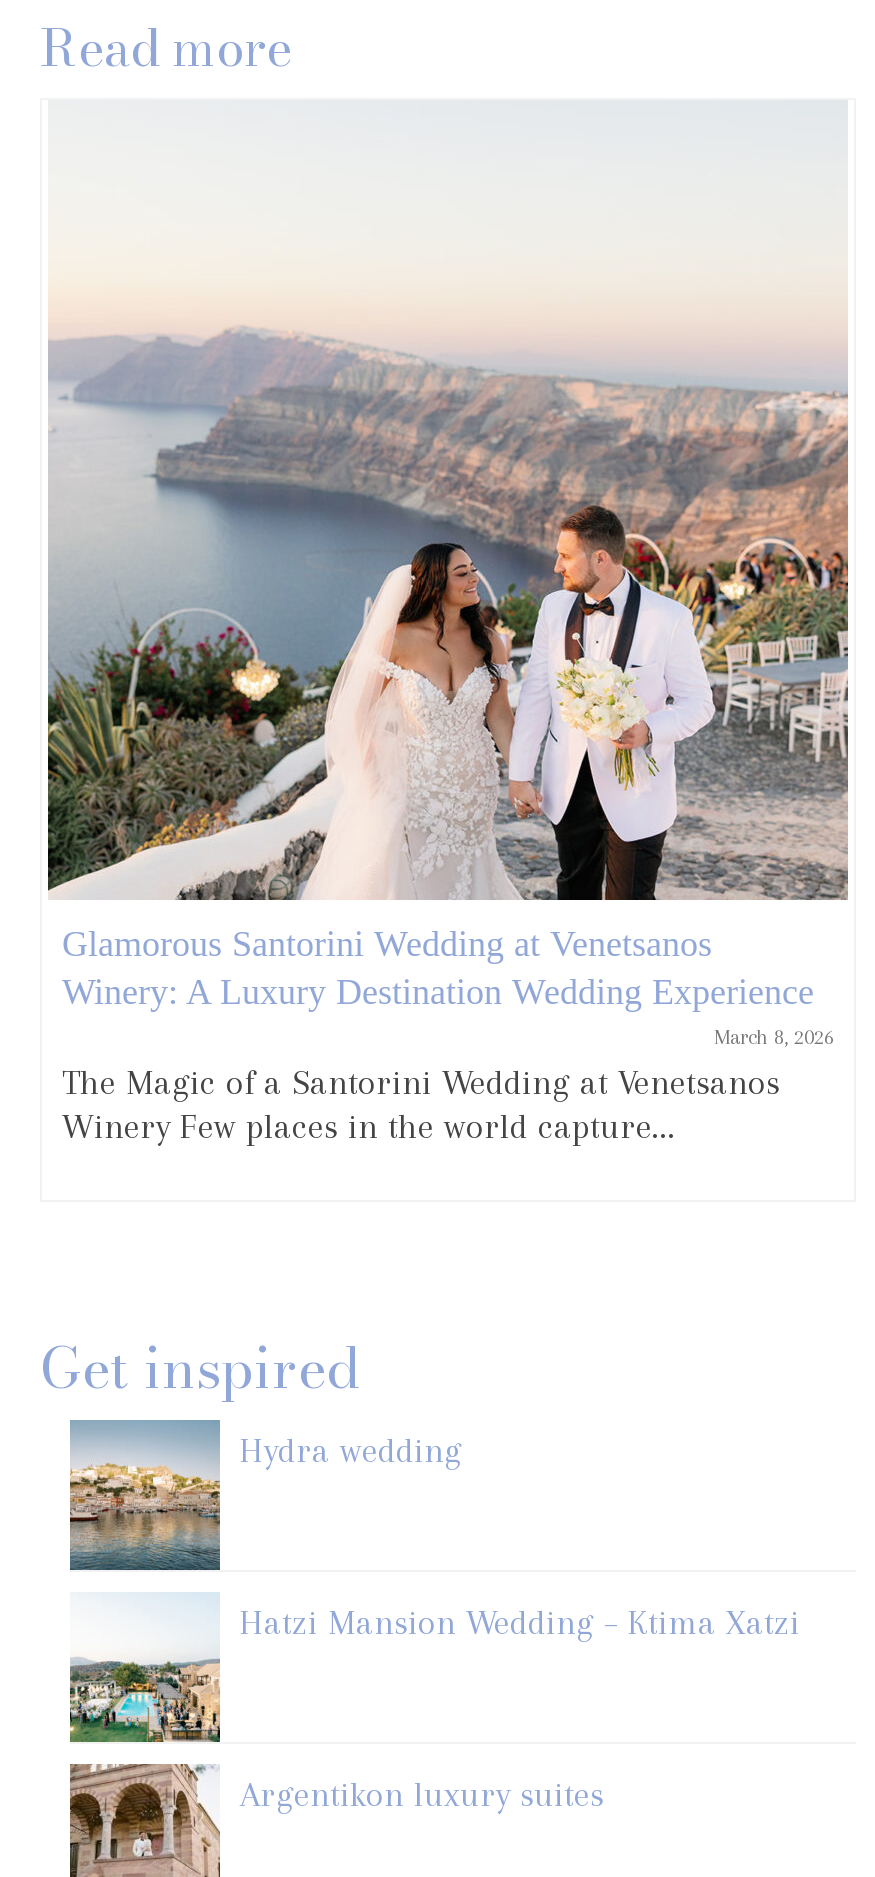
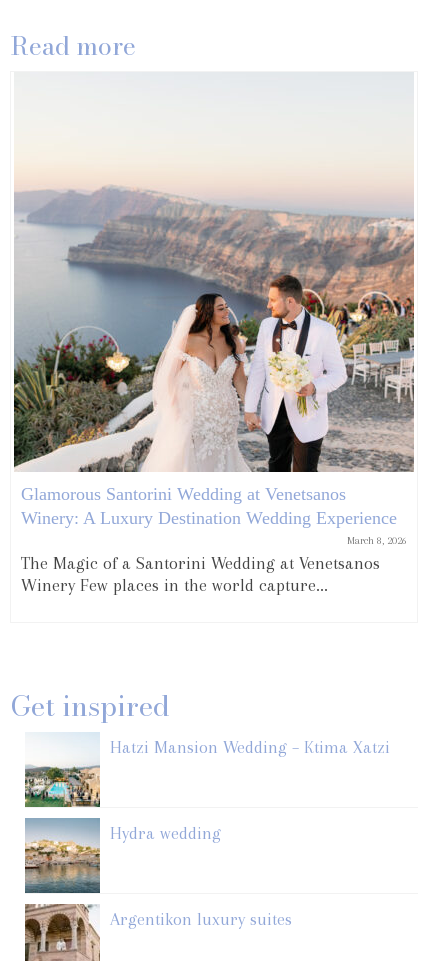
moved [68,1419,462,1573] -> [25,818,221,894]: [image] | Hydra wedding
moved [240,1601,800,1641] -> [110,737,390,757]: Hatzi Mansion Wedding – Ktima Xatzi

